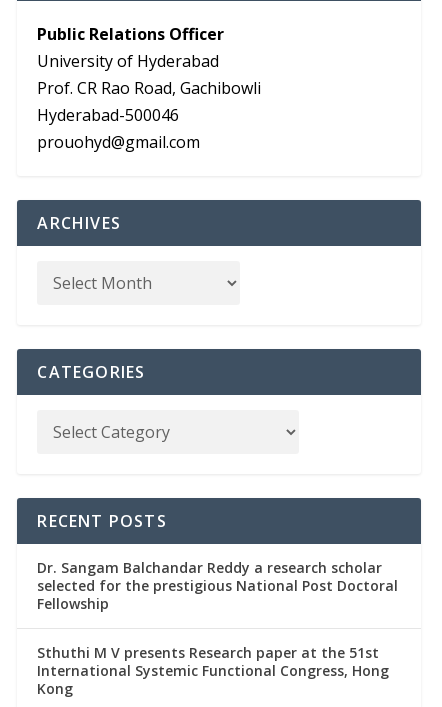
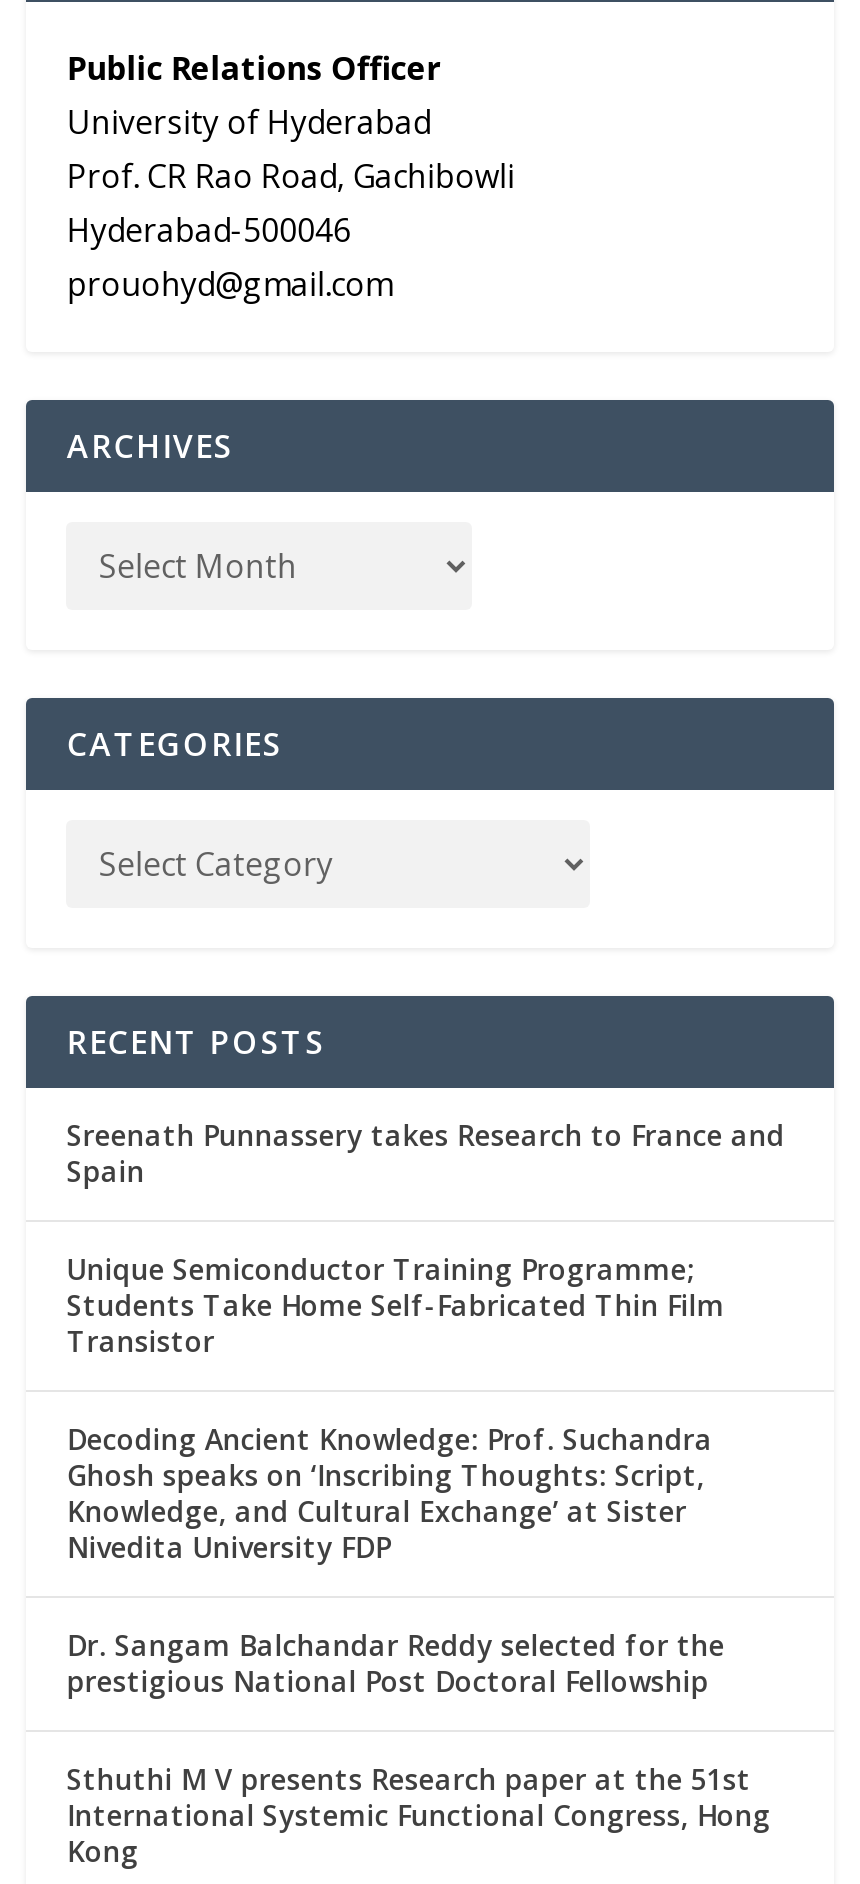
[37,558,398,613] Dr. Sangam Balchandar Reddy a research scholar | selected for the prestigious National Post Doctoral | Fellowship -> [67,1116,785,1700] Sreenath Punnassery takes Research to France and | Spain | Unique Semiconductor Training Programme; | Students Take Home Self-Fabricated Thin Film | Transistor | Decoding Ancient Knowledge: Prof. Suchandra | Ghosh speaks on ‘Inscribing Thoughts: Script, | Knowledge, and Cultural Exchange’ at Sister | Nivedita University FDP | Dr. Sangam Balchandar Reddy selected for the | prestigious National Post Doctoral Fellowship

